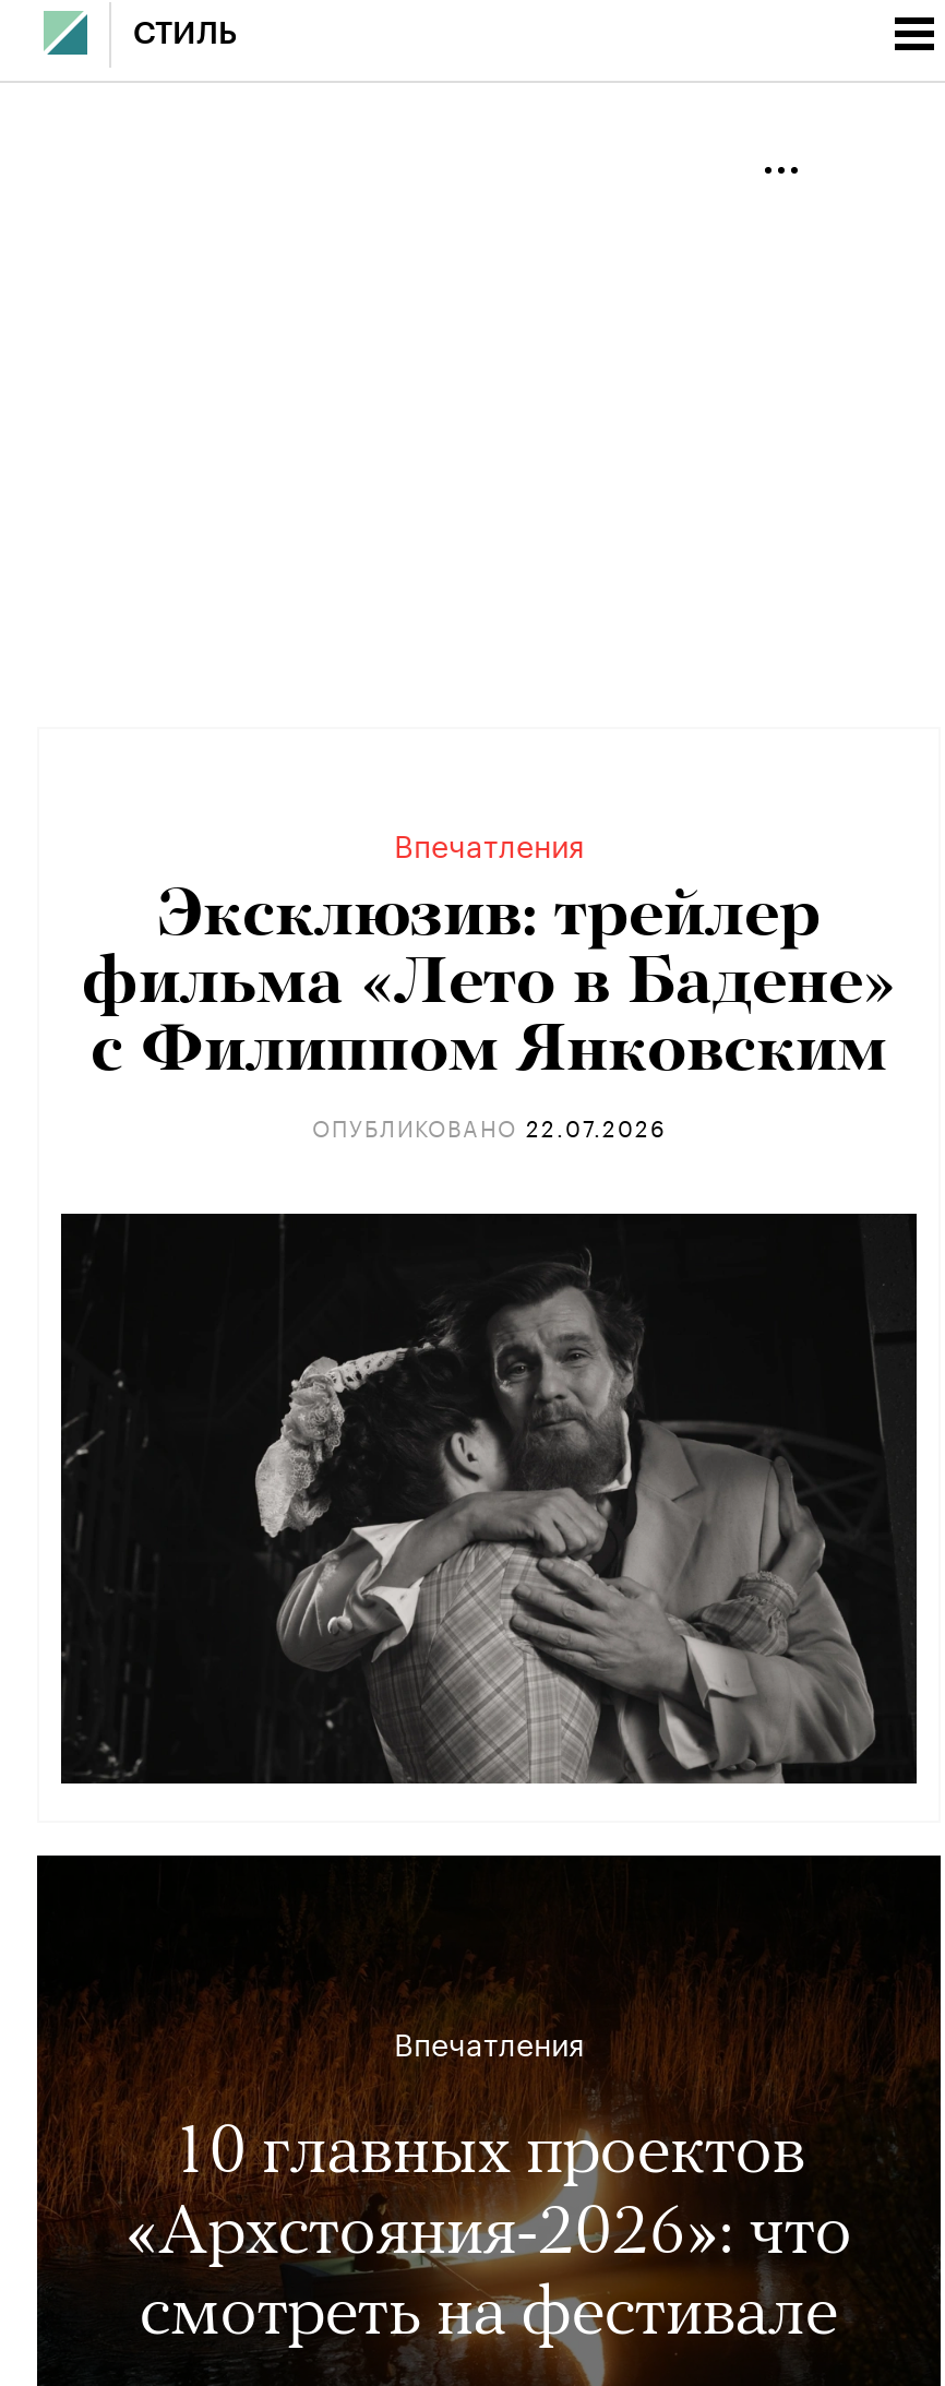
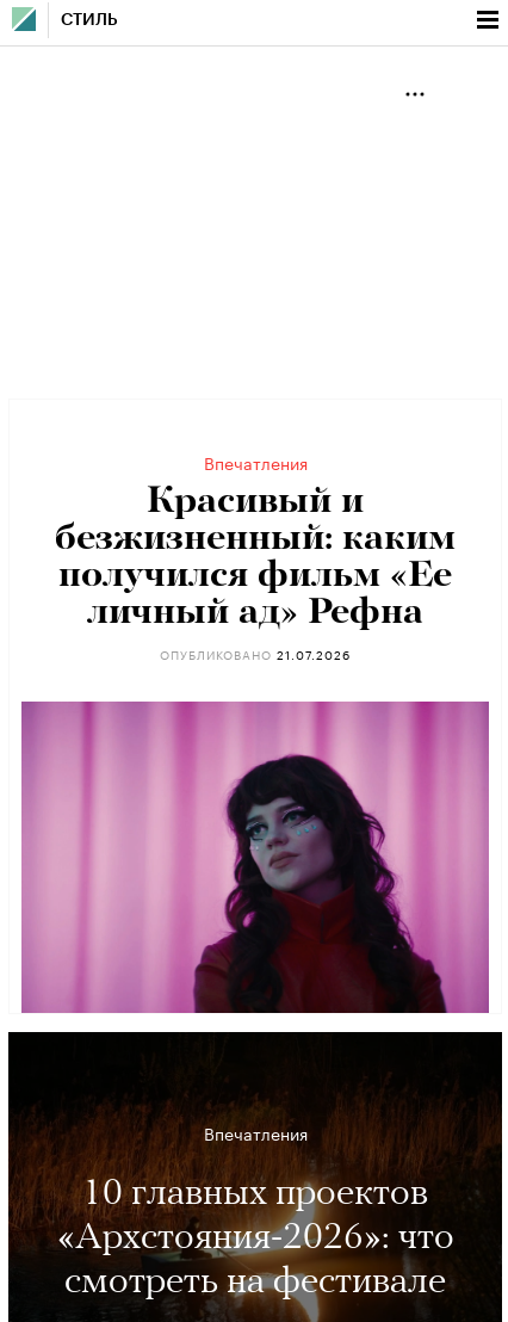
[82,873,896,1144] Эксклюзив: трейлер | фильма «Лето в Бадене» | с Филиппом Янковским | ОПУБЛИКОВАНО 22.07.2026 -> [55,478,456,663] Красивый и | безжизненный: каким | получился фильм «Ее | личный ад» Рефна | ОПУБЛИКОВАНО 21.07.2026
[59,1212,919,1821] [image] -> [20,681,490,1014] [image]

